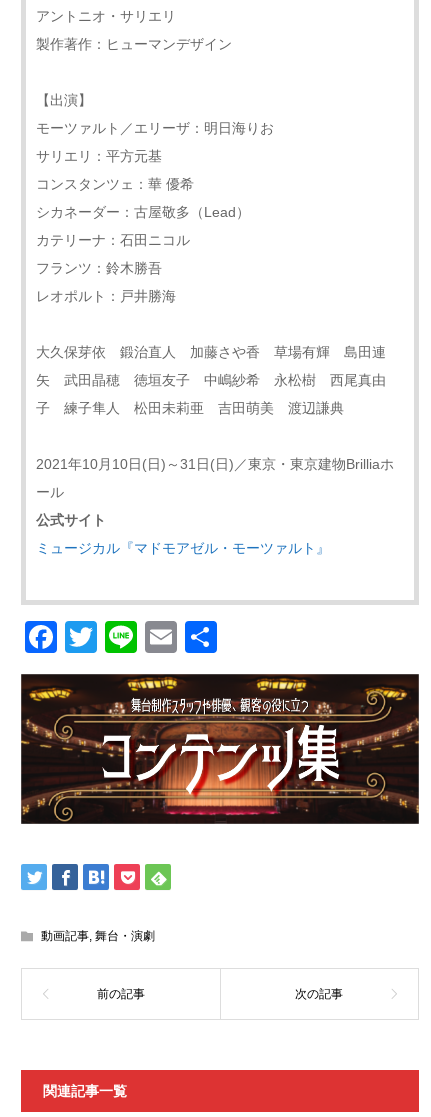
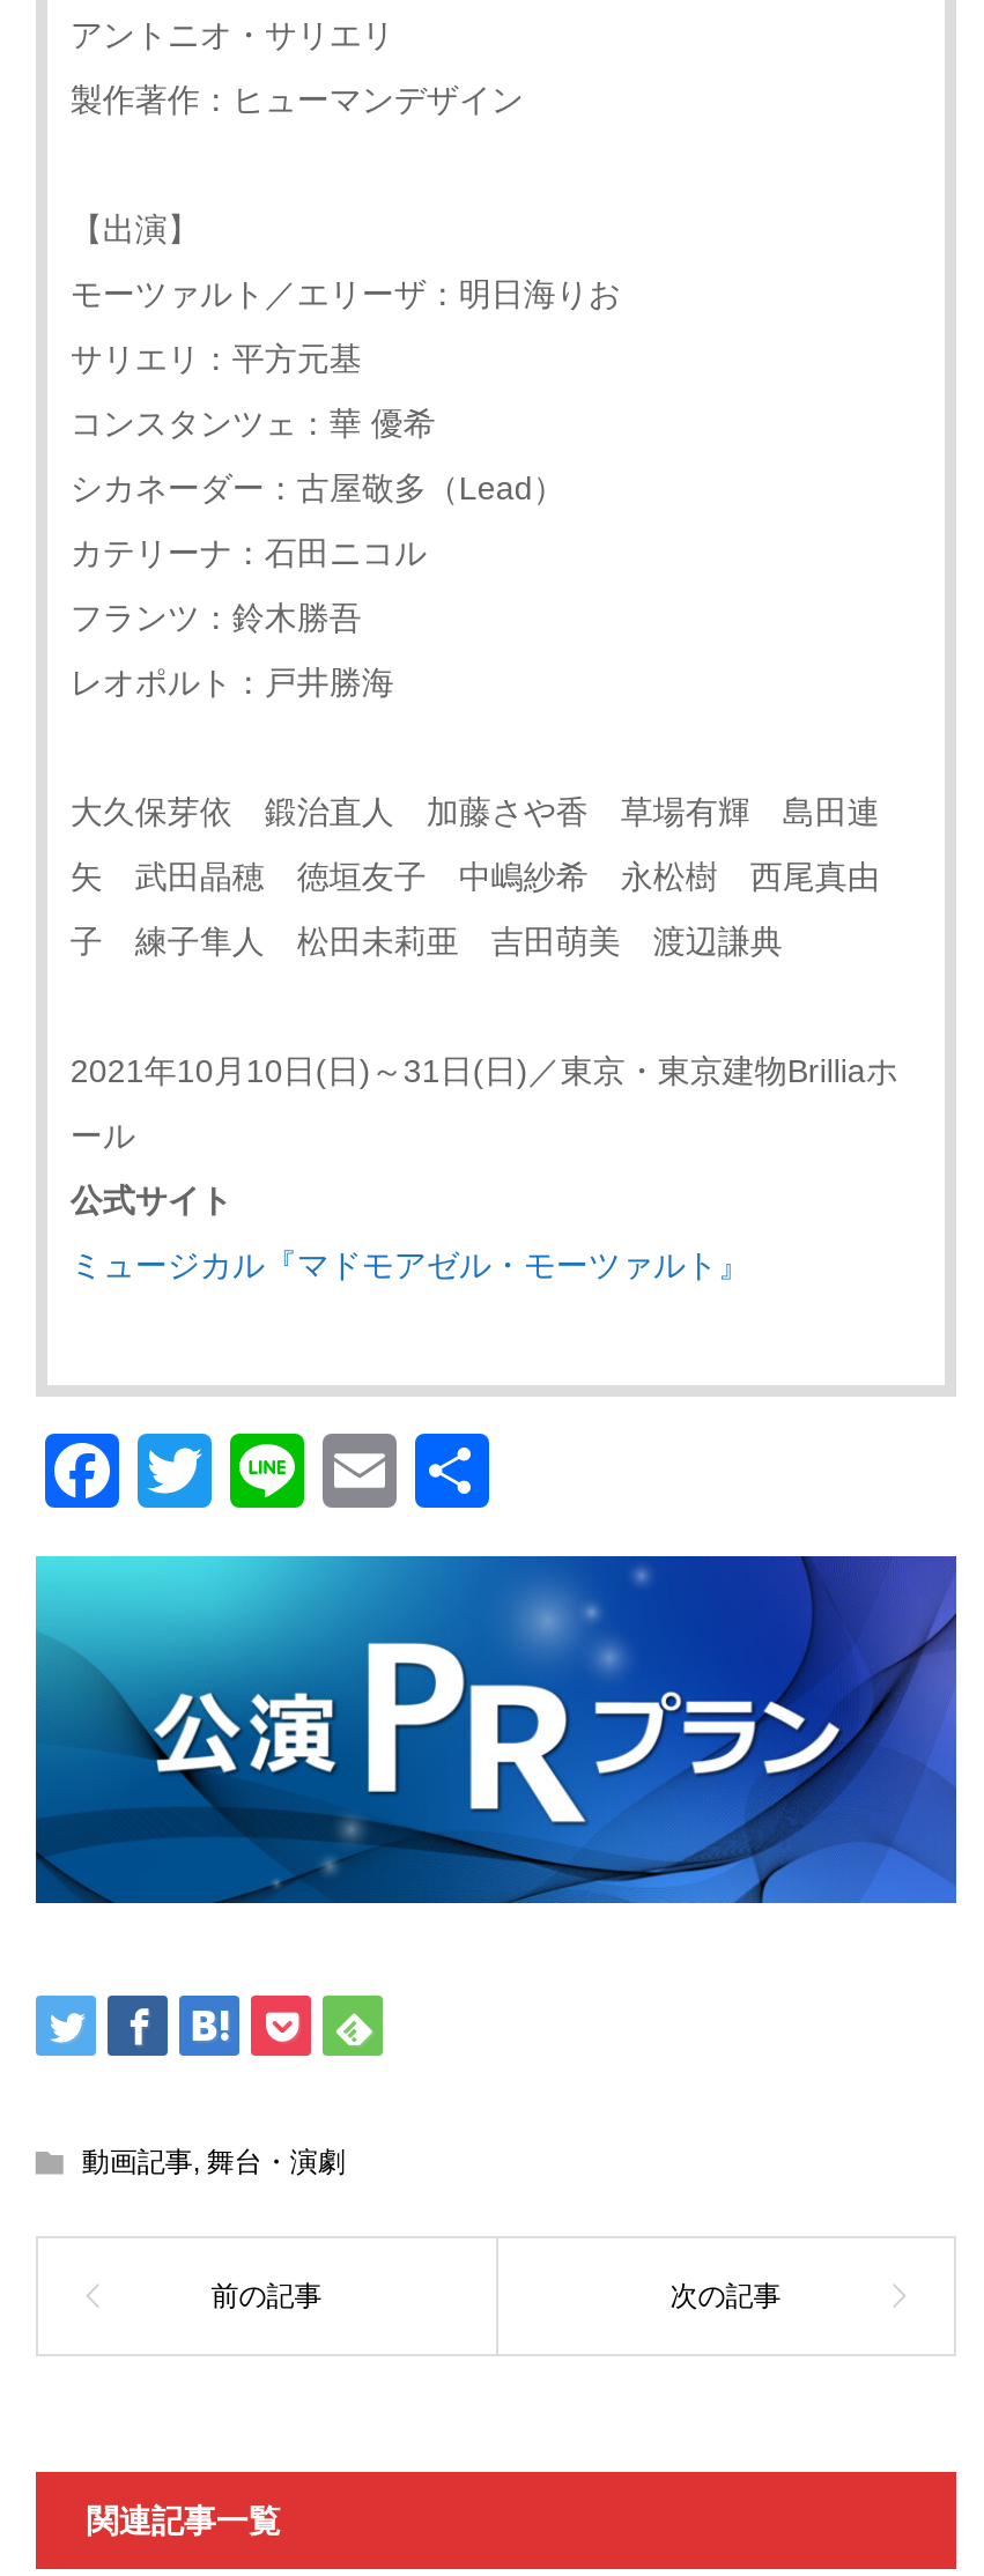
[20,673,420,825] [image] -> [34,1554,959,1905] [image]

